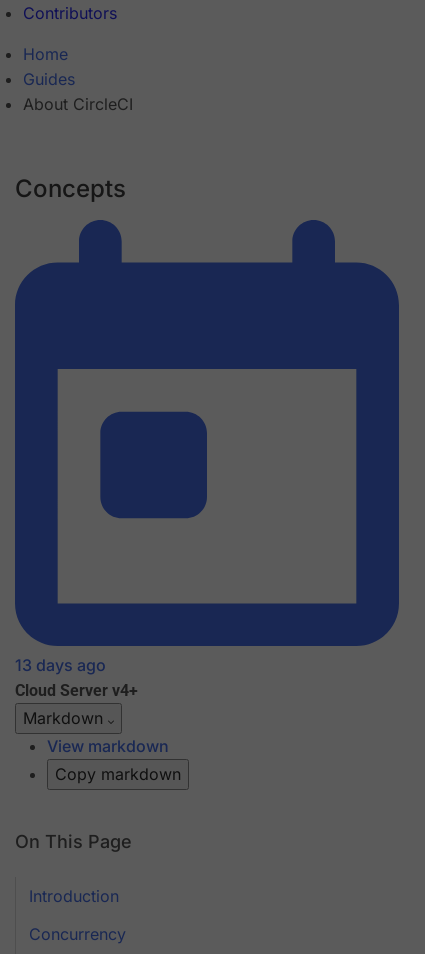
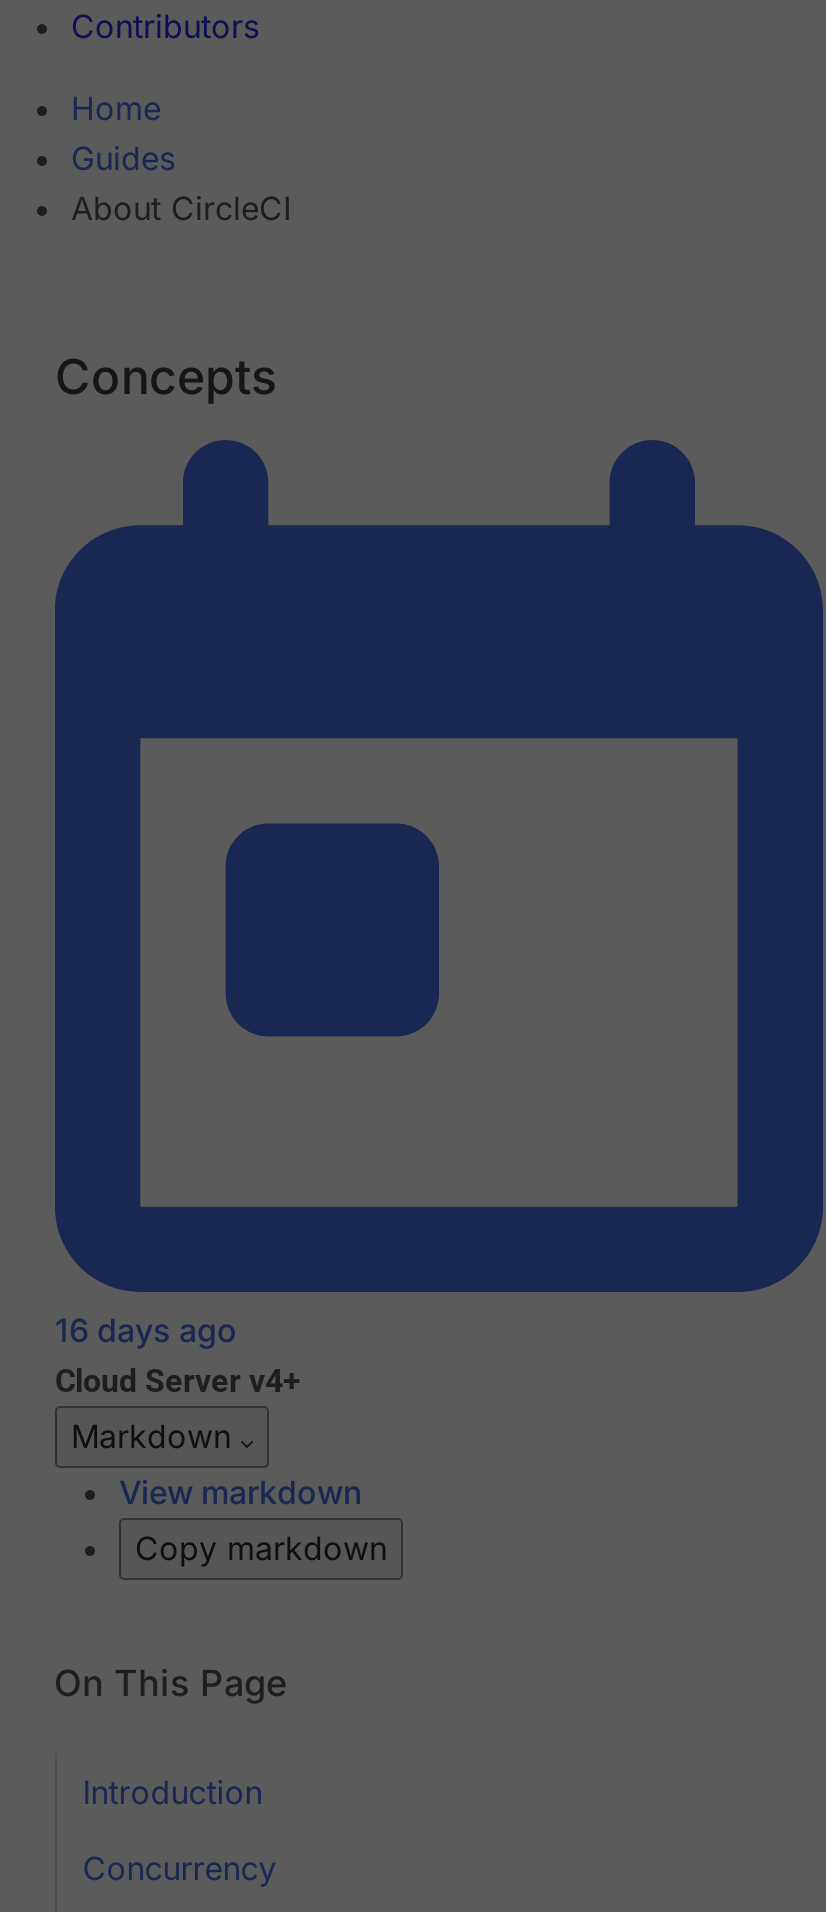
[15,655,106,675] 13 days ago -> [55,1311,237,1351] 16 days ago

